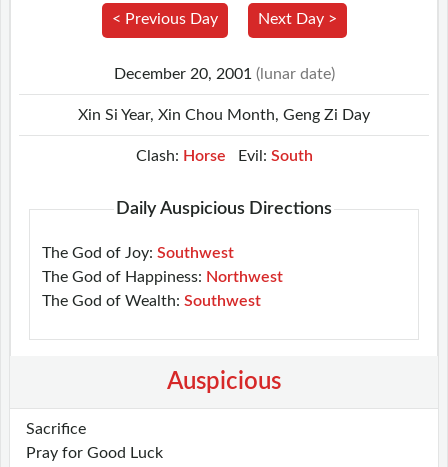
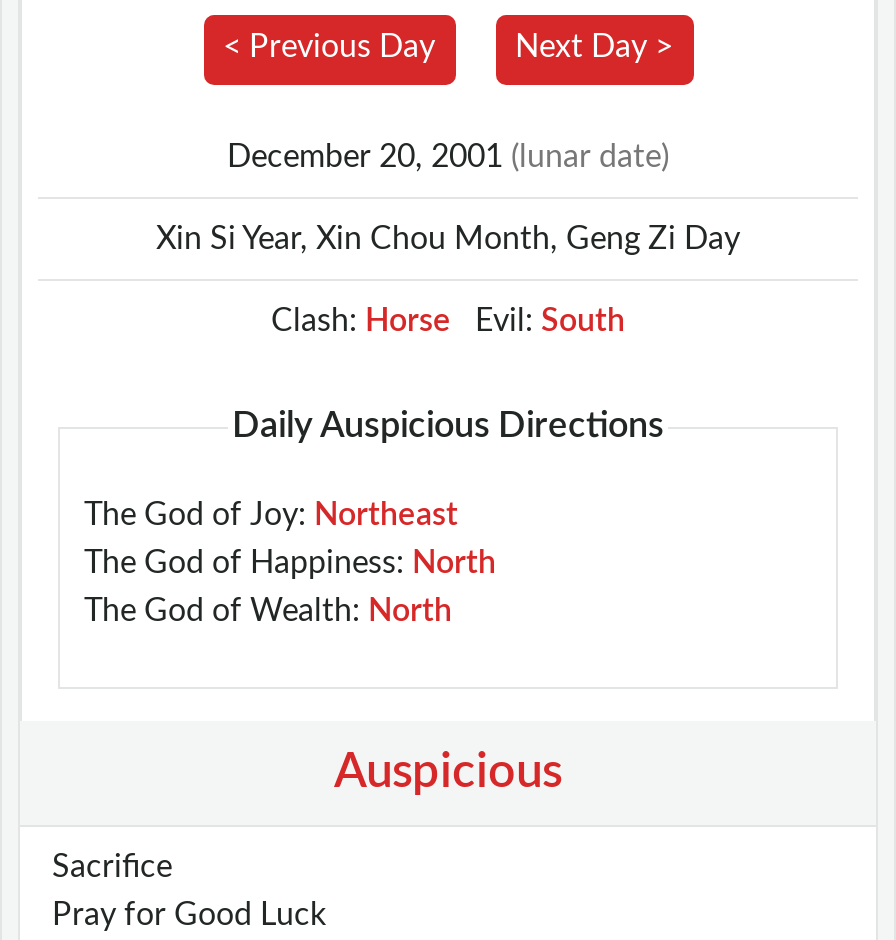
[42,245,234,261] The God of Joy: Southwest -> [84,498,458,530] The God of Joy: Northeast
[42,269,283,285] The God of Happiness: Northwest -> [84,546,496,578] The God of Happiness: North
[42,293,261,309] The God of Wealth: Southwest -> [84,594,452,626] The God of Wealth: North

